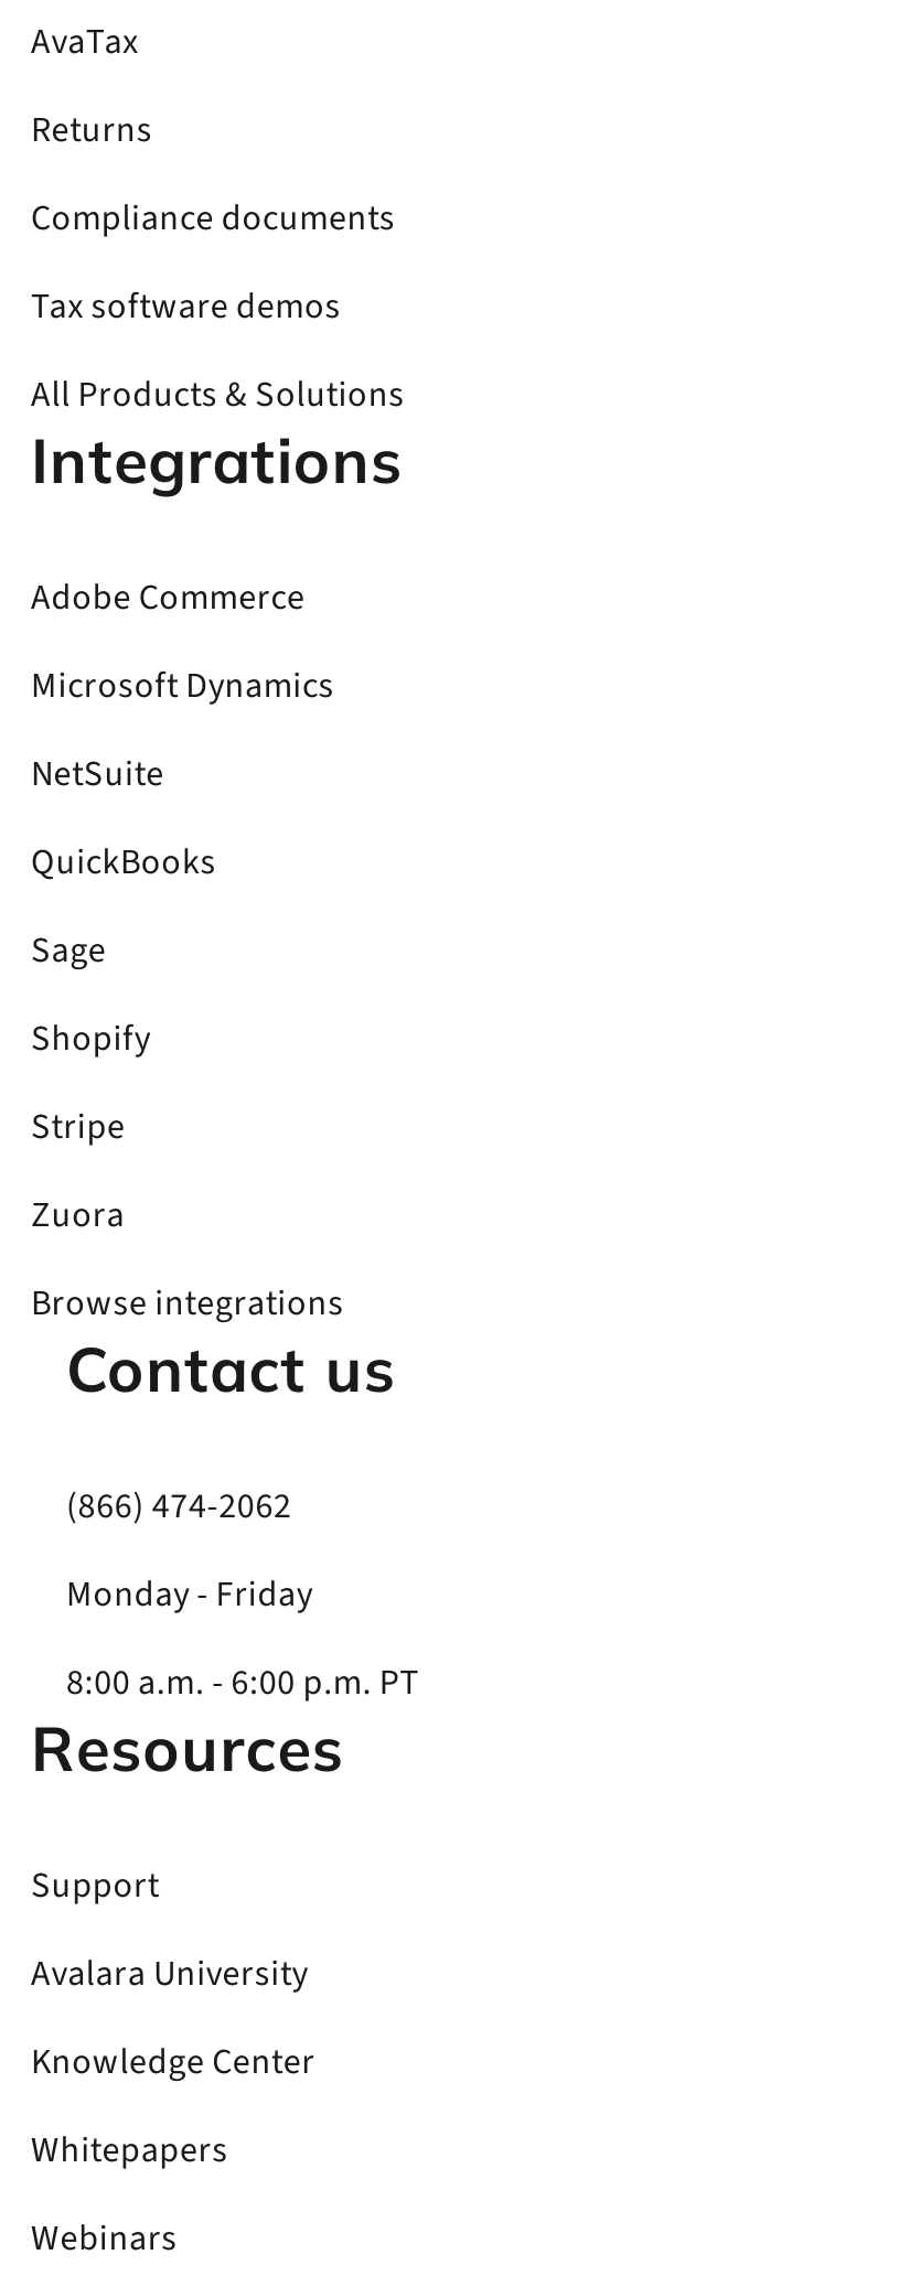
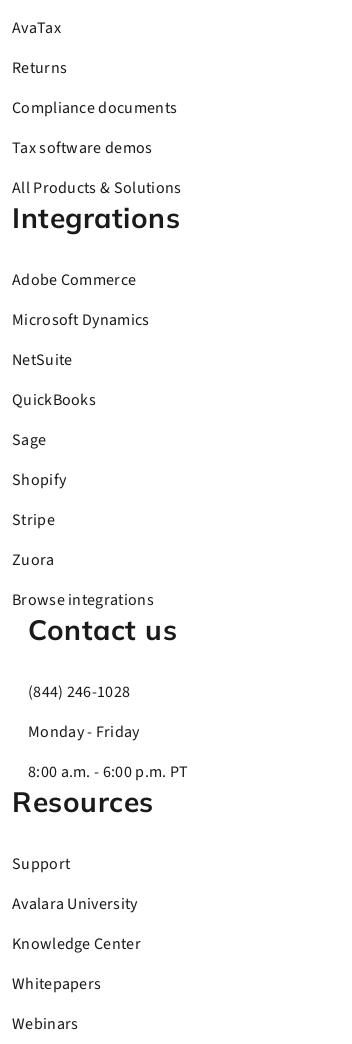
[66,1482,292,1531] (866) 474-2062 -> [28,681,130,703] (844) 246-1028

